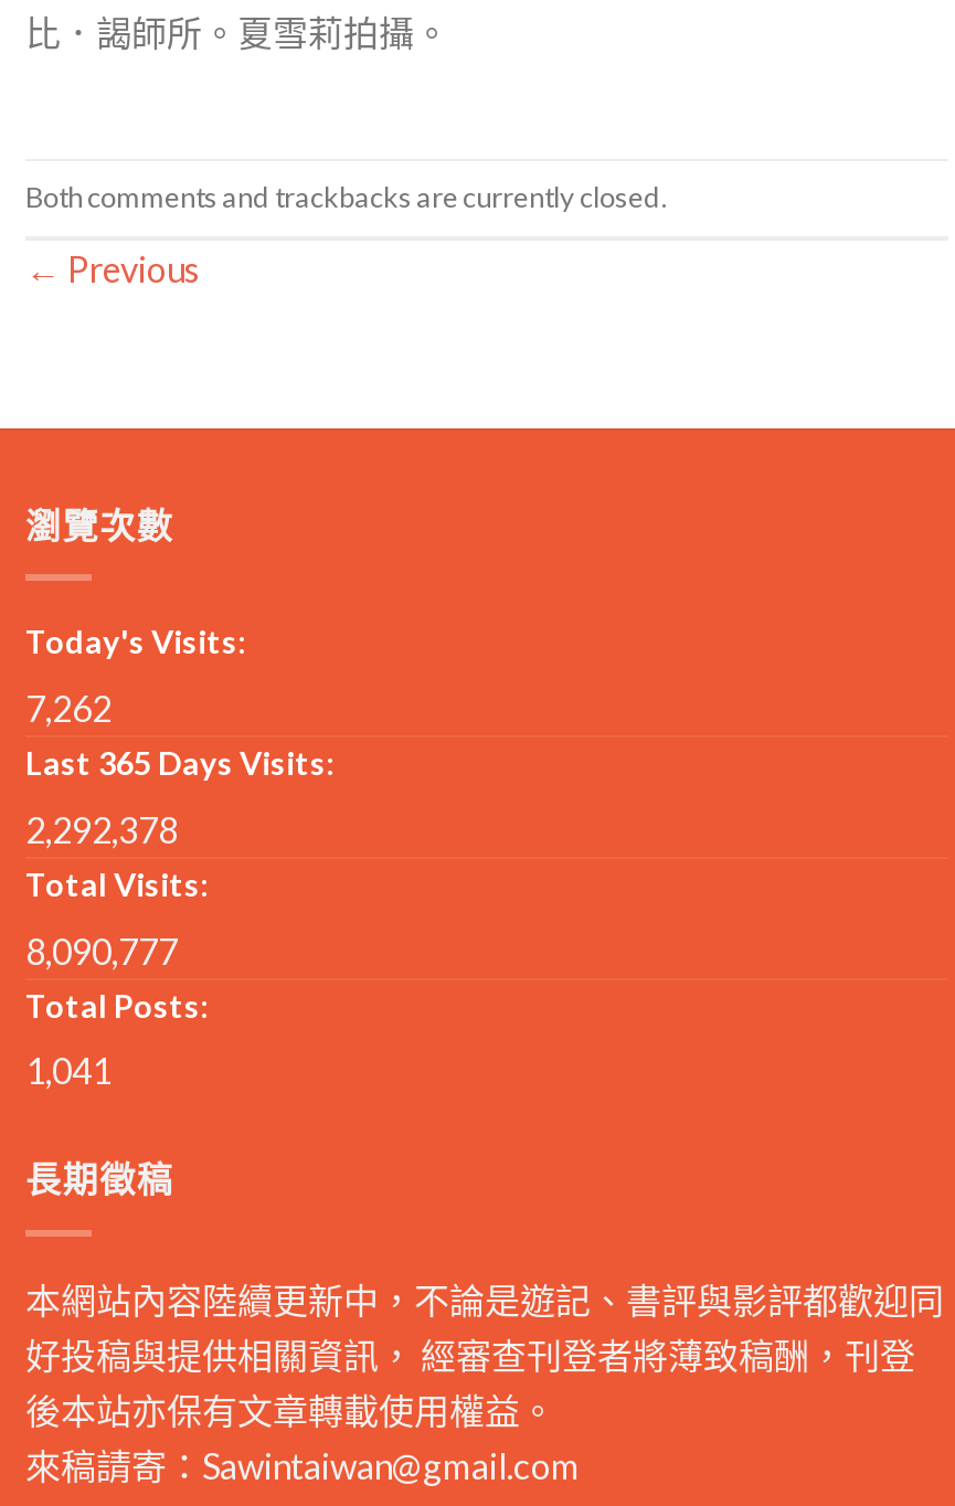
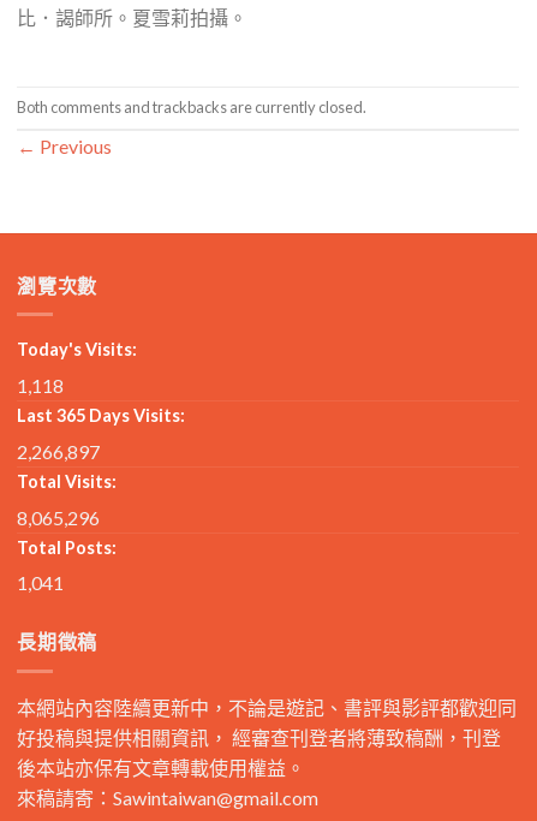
[25,687,112,729] 7,262 -> [17,374,64,397] 1,118
[25,808,178,850] 2,292,378 -> [17,440,100,463] 2,266,897
[25,929,178,971] 8,090,777 -> [17,506,100,528] 8,065,296

